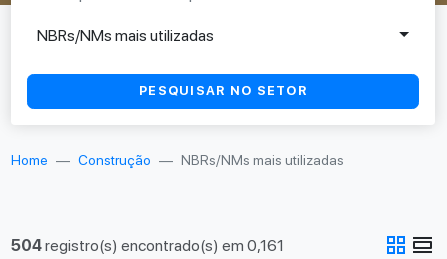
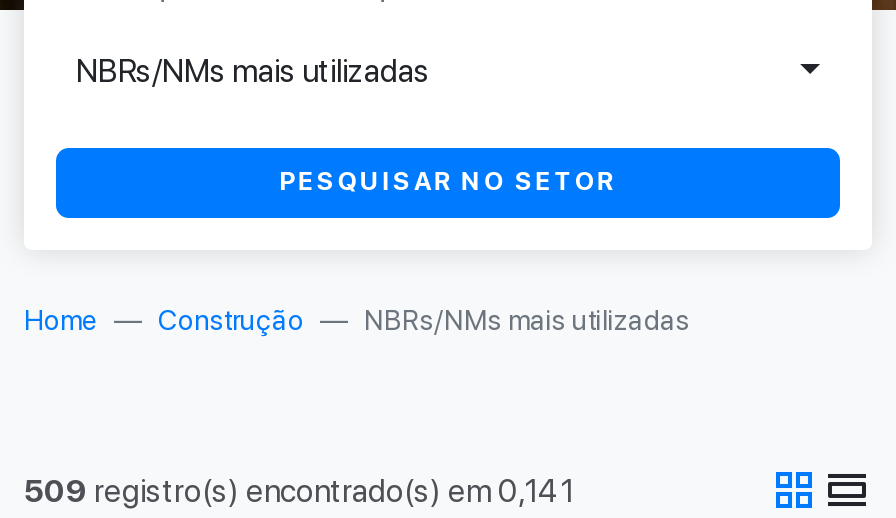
[11,236,284,255] 504 registro(s) encontrado(s) em 0,161 -> [24,472,574,510] 509 registro(s) encontrado(s) em 0,141

